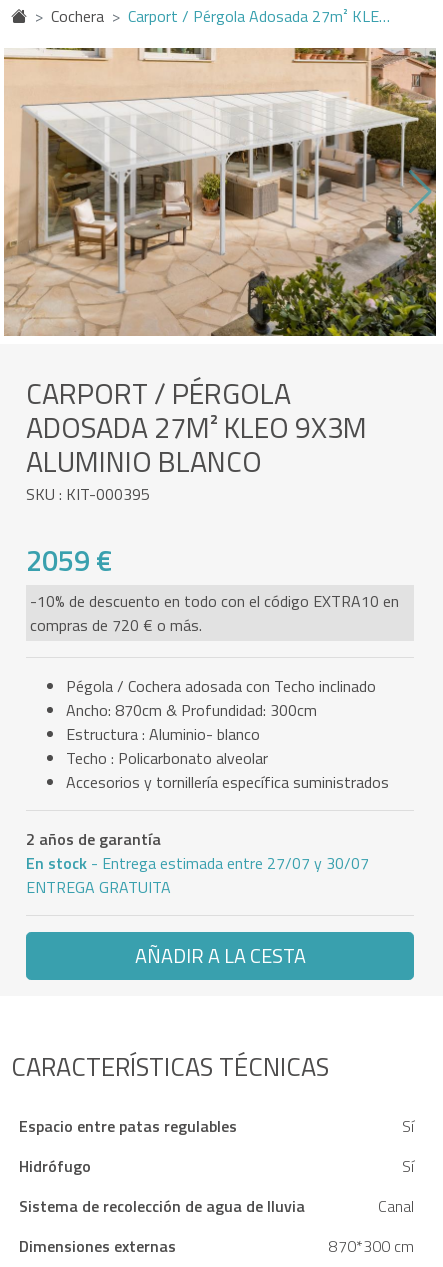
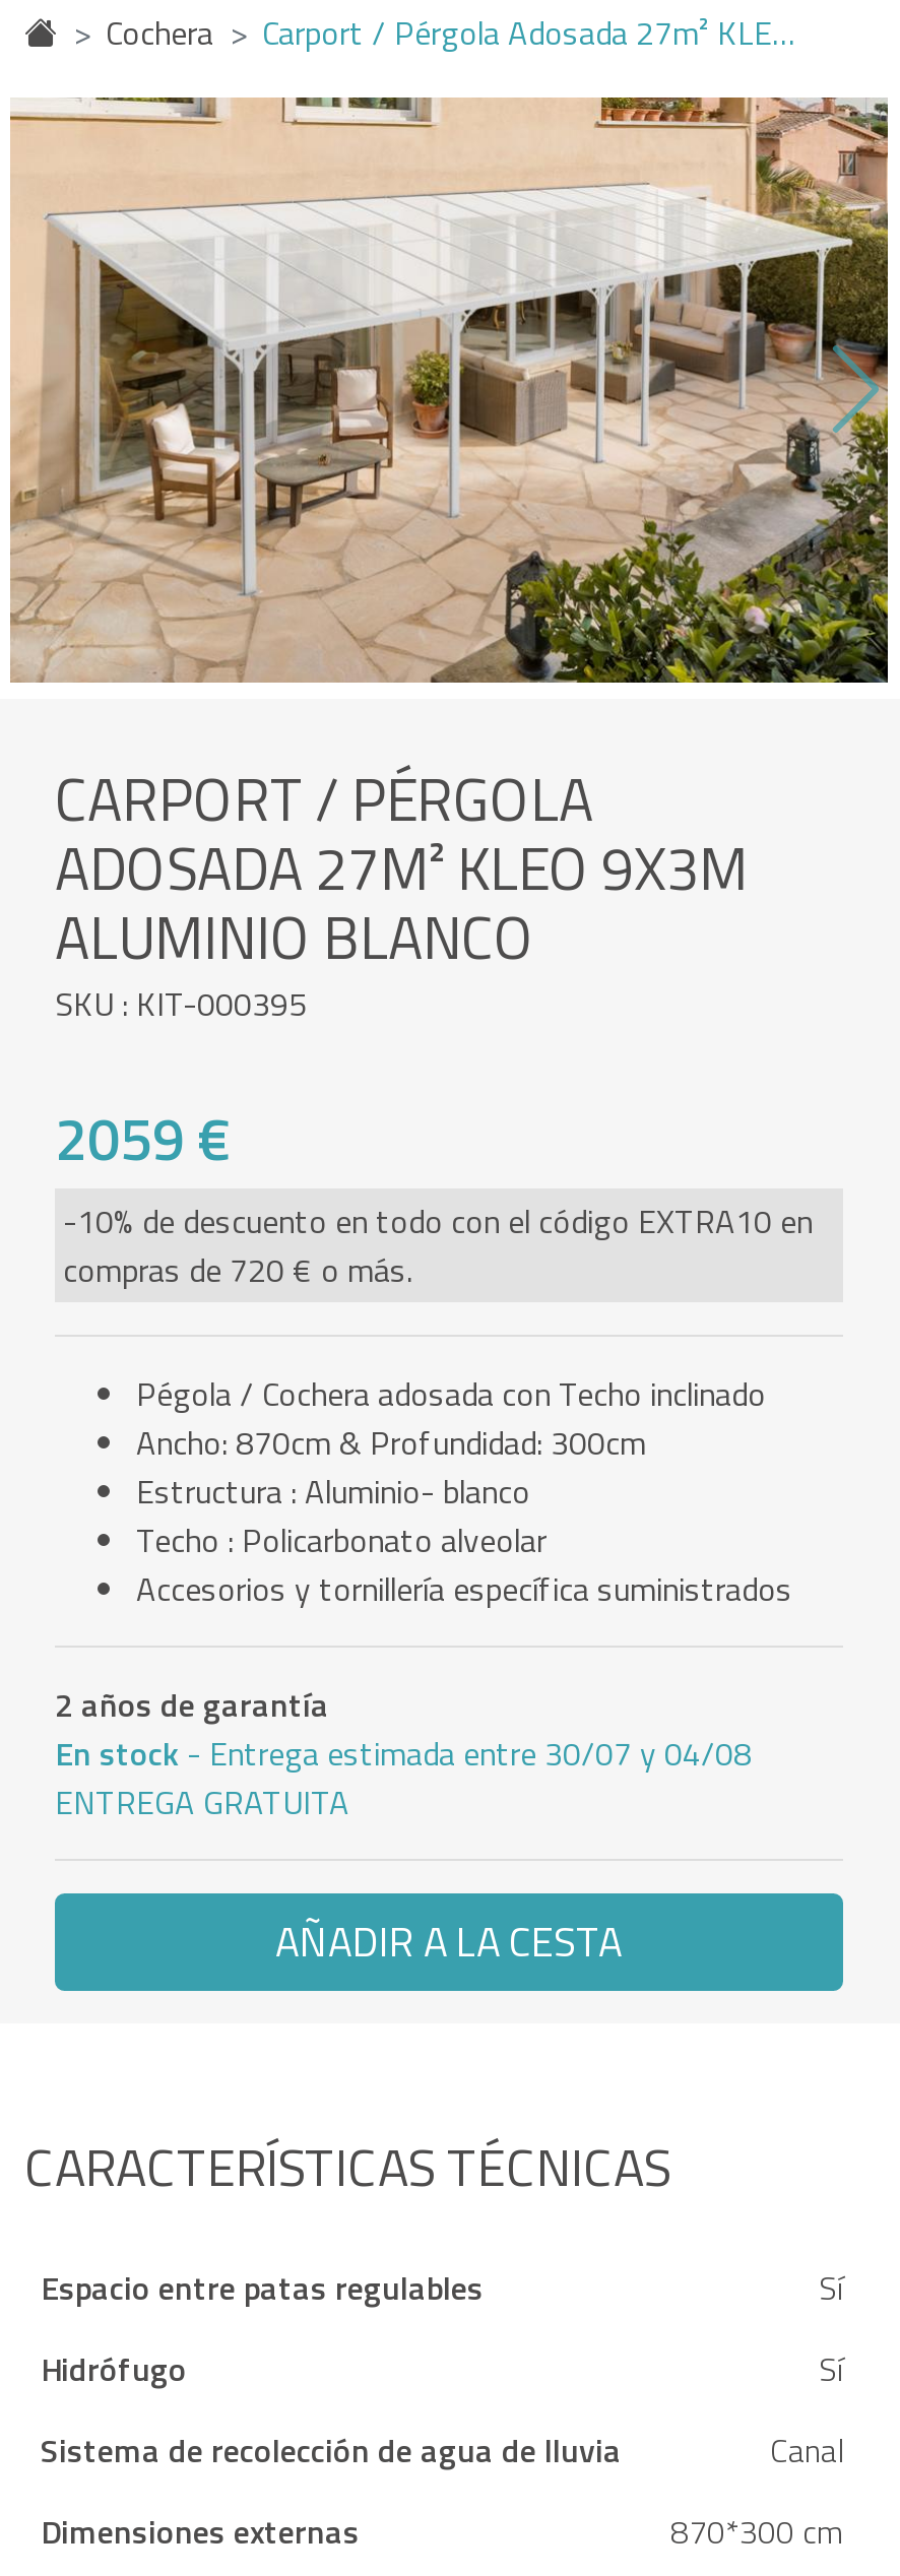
[26,851,369,875] En stock - Entrega estimada entre 27/07 y 30/07 -> [55,1728,752,1777] En stock - Entrega estimada entre 30/07 y 04/08

